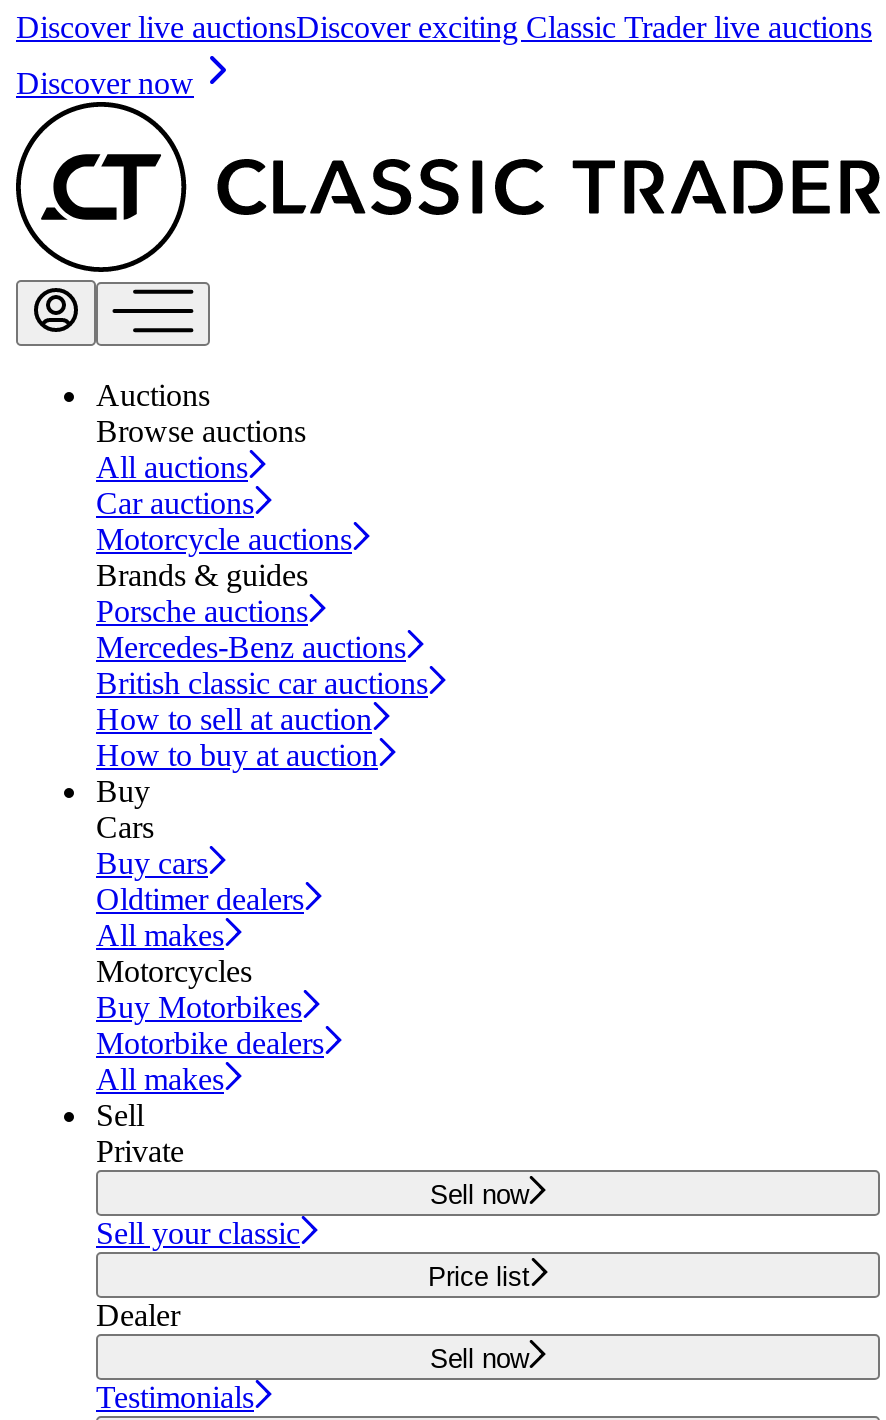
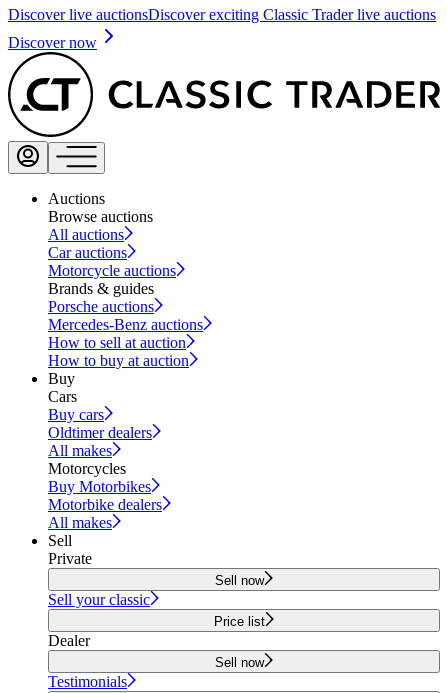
[96,666,428,700] British classic car auctions -> none

